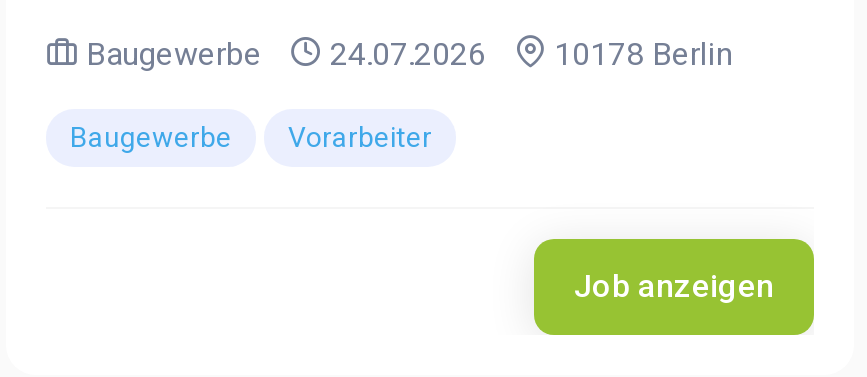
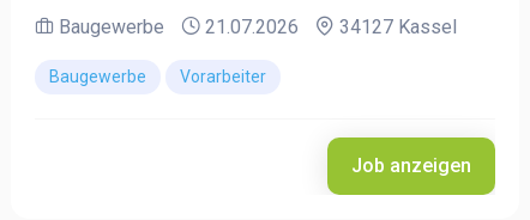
[322,35,732,73] 24.07.2026 | 10178 Berlin -> [200,16,457,38] 21.07.2026 | 34127 Kassel

